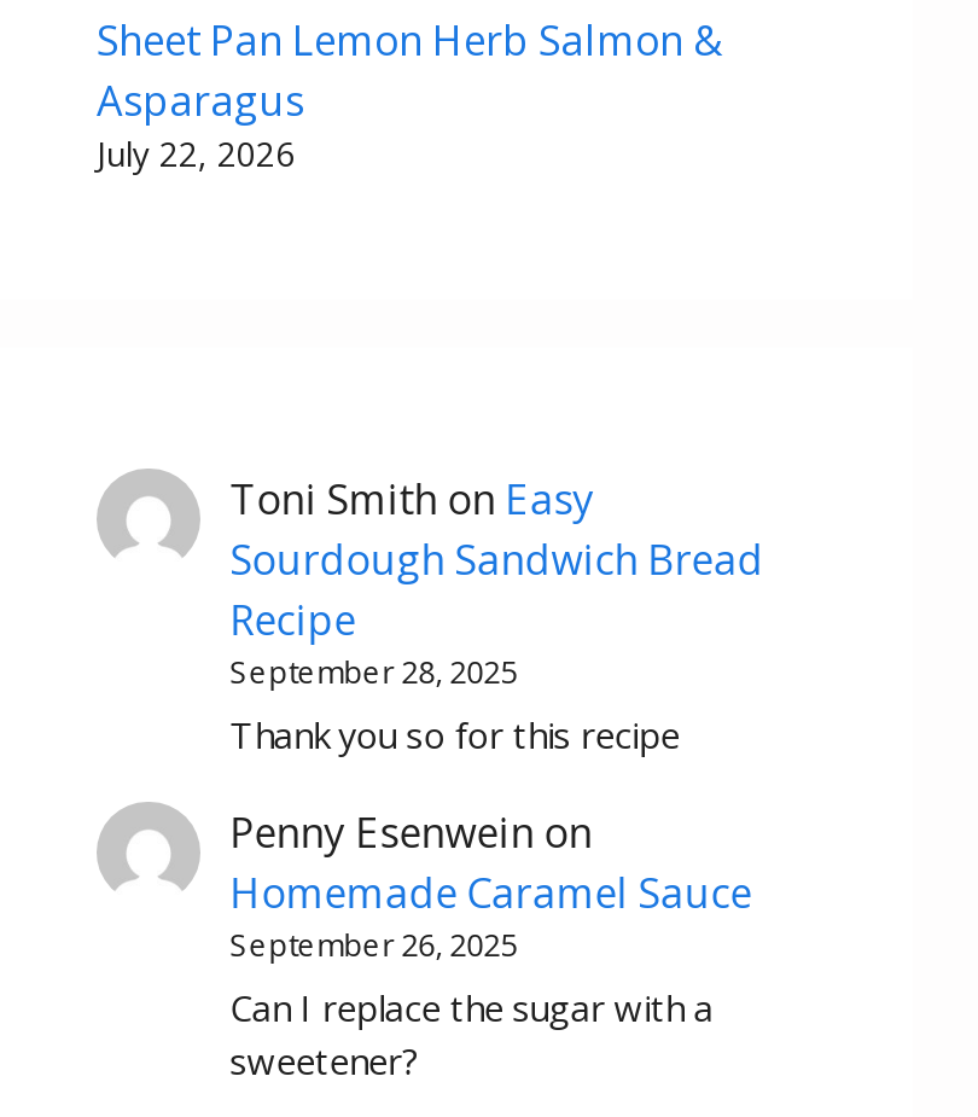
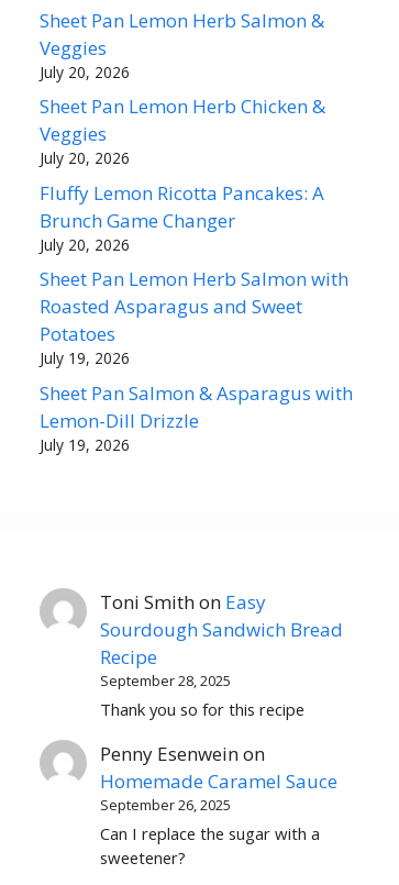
[97,71,304,175] Asparagus | July 22, 2026 -> [40,35,353,455] Veggies | July 20, 2026 | Sheet Pan Lemon Herb Chicken & | Veggies | July 20, 2026 | Fluffy Lemon Ricotta Pancakes: A | Brunch Game Changer | July 20, 2026 | Sheet Pan Lemon Herb Salmon with | Roasted Asparagus and Sweet | Potatoes | July 19, 2026 | Sheet Pan Salmon & Asparagus with | Lemon-Dill Drizzle | July 19, 2026

